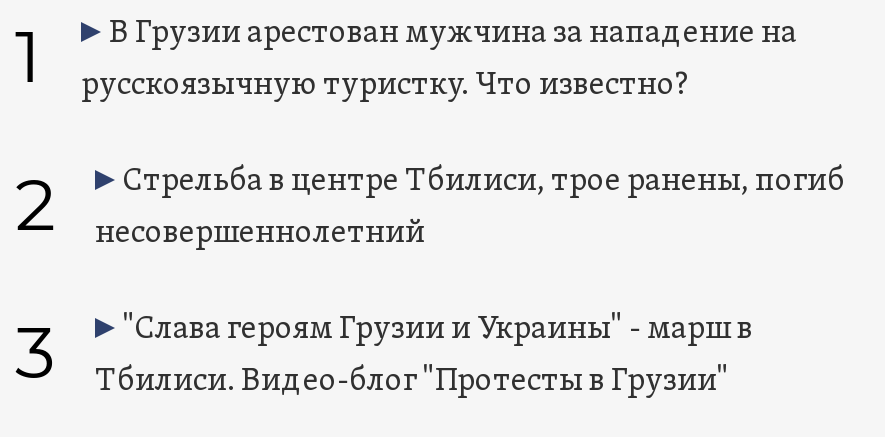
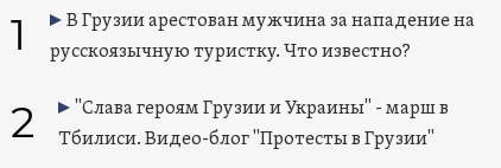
[15,162,845,396] Стрельба в центре Тбилиси, трое ранены, погиб | несовершеннолетний | 3 -> none

